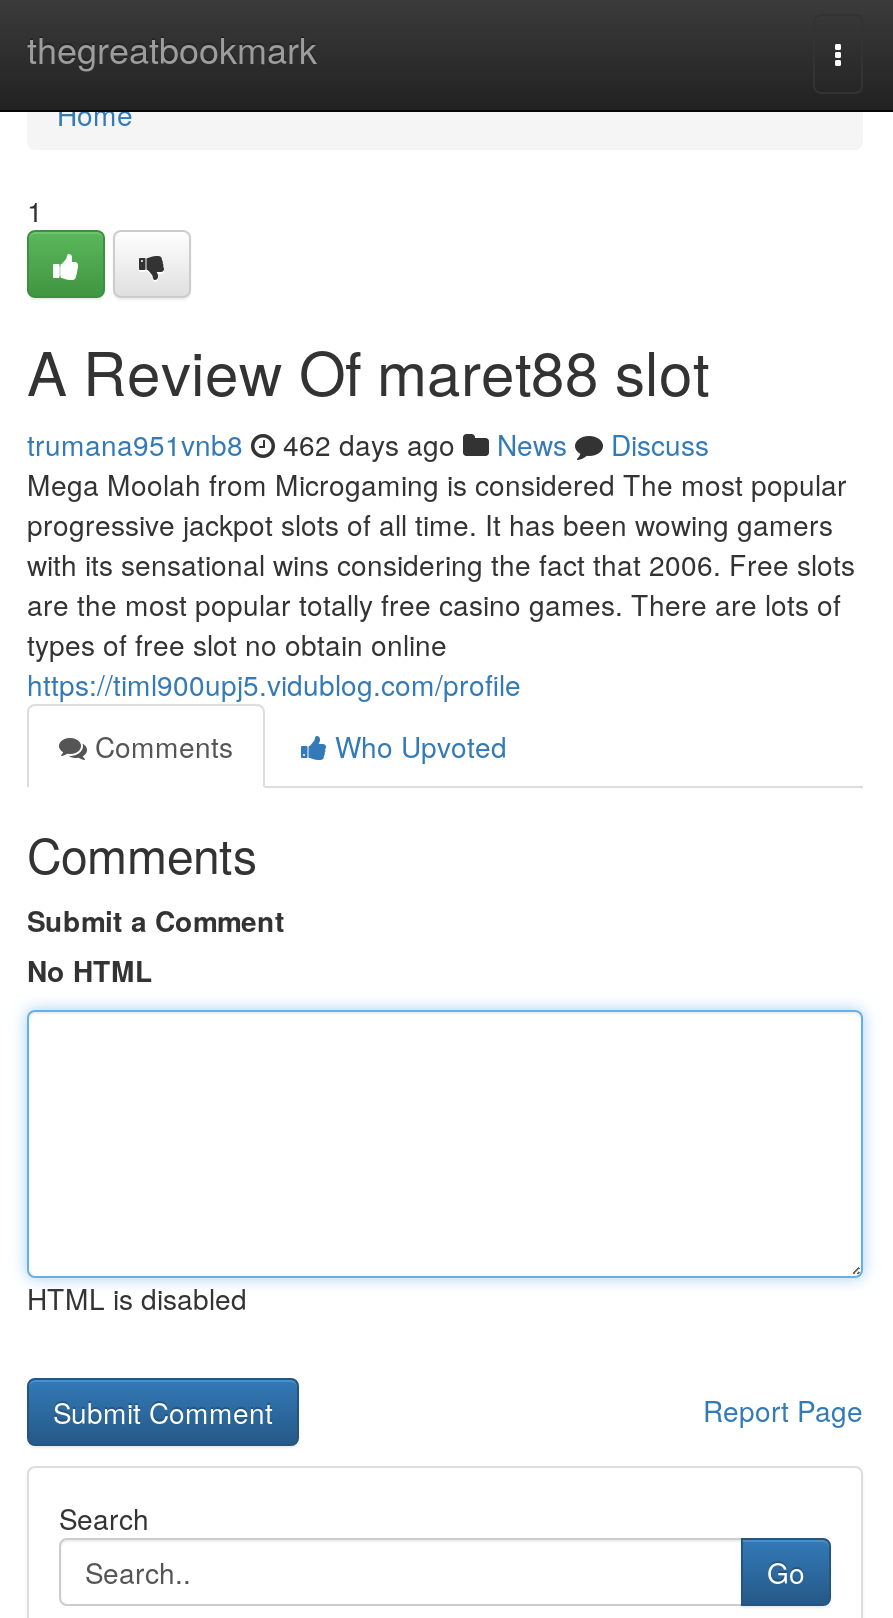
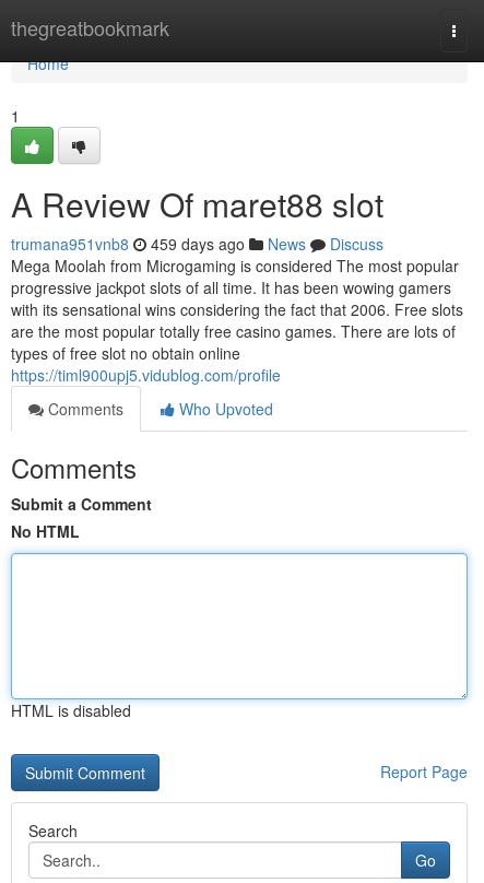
[27,424,709,464] trumana951vnb8 462 days ago News Discuss -> [11,233,383,255] trumana951vnb8 459 days ago News Discuss

